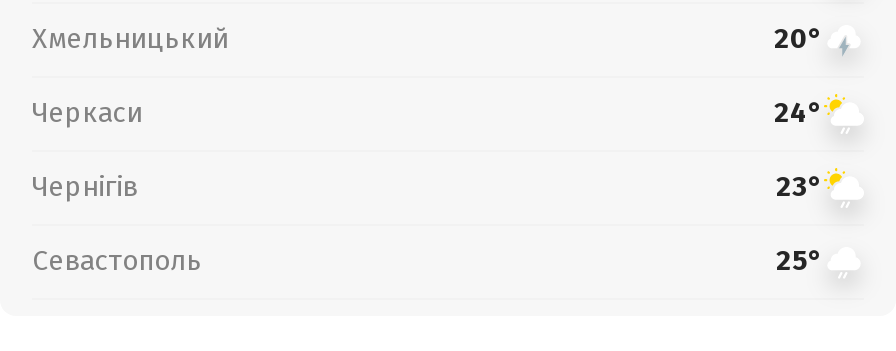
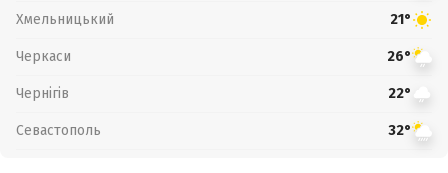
[774,22,824,56] 20° -> [390,11,412,28] 21°
[774,96,824,130] 24° -> [387,48,412,65] 26°
[776,170,824,204] 23° -> [388,85,412,102] 22°
[776,244,824,278] 25° -> [388,122,412,139] 32°

